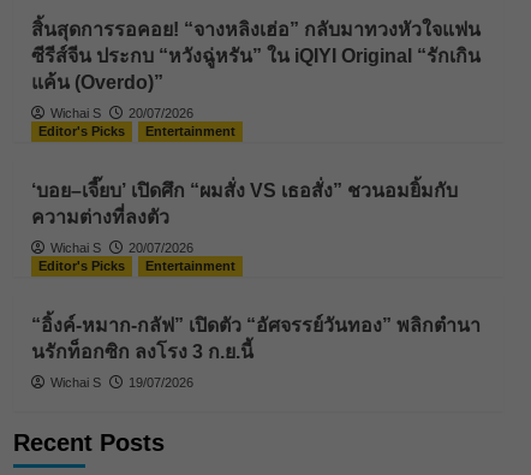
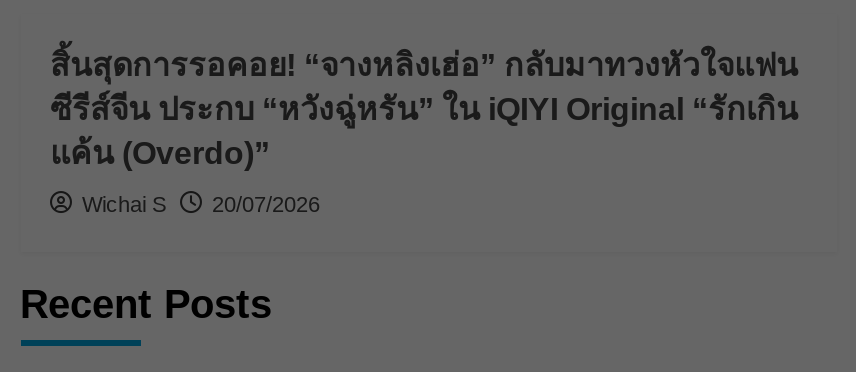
[31,124,480,389] Editor's Picks | Entertainment | ‘บอย–เจี๊ยบ’ เปิดศึก “ผมสั่ง VS เธอสั่ง” ชวนอมยิ้มกับ | ความต่างที่ลงตัว | Wichai S | 20/07/2026 | Editor's Picks | Entertainment | “อิ้งค์-หมาก-กลัฟ” เปิดตัว “อัศจรรย์วันทอง” พลิกตำนา | นรักท็อกซิก ลงโรง 3 ก.ย.นี้ | Wichai S | 19/07/2026 -> none

